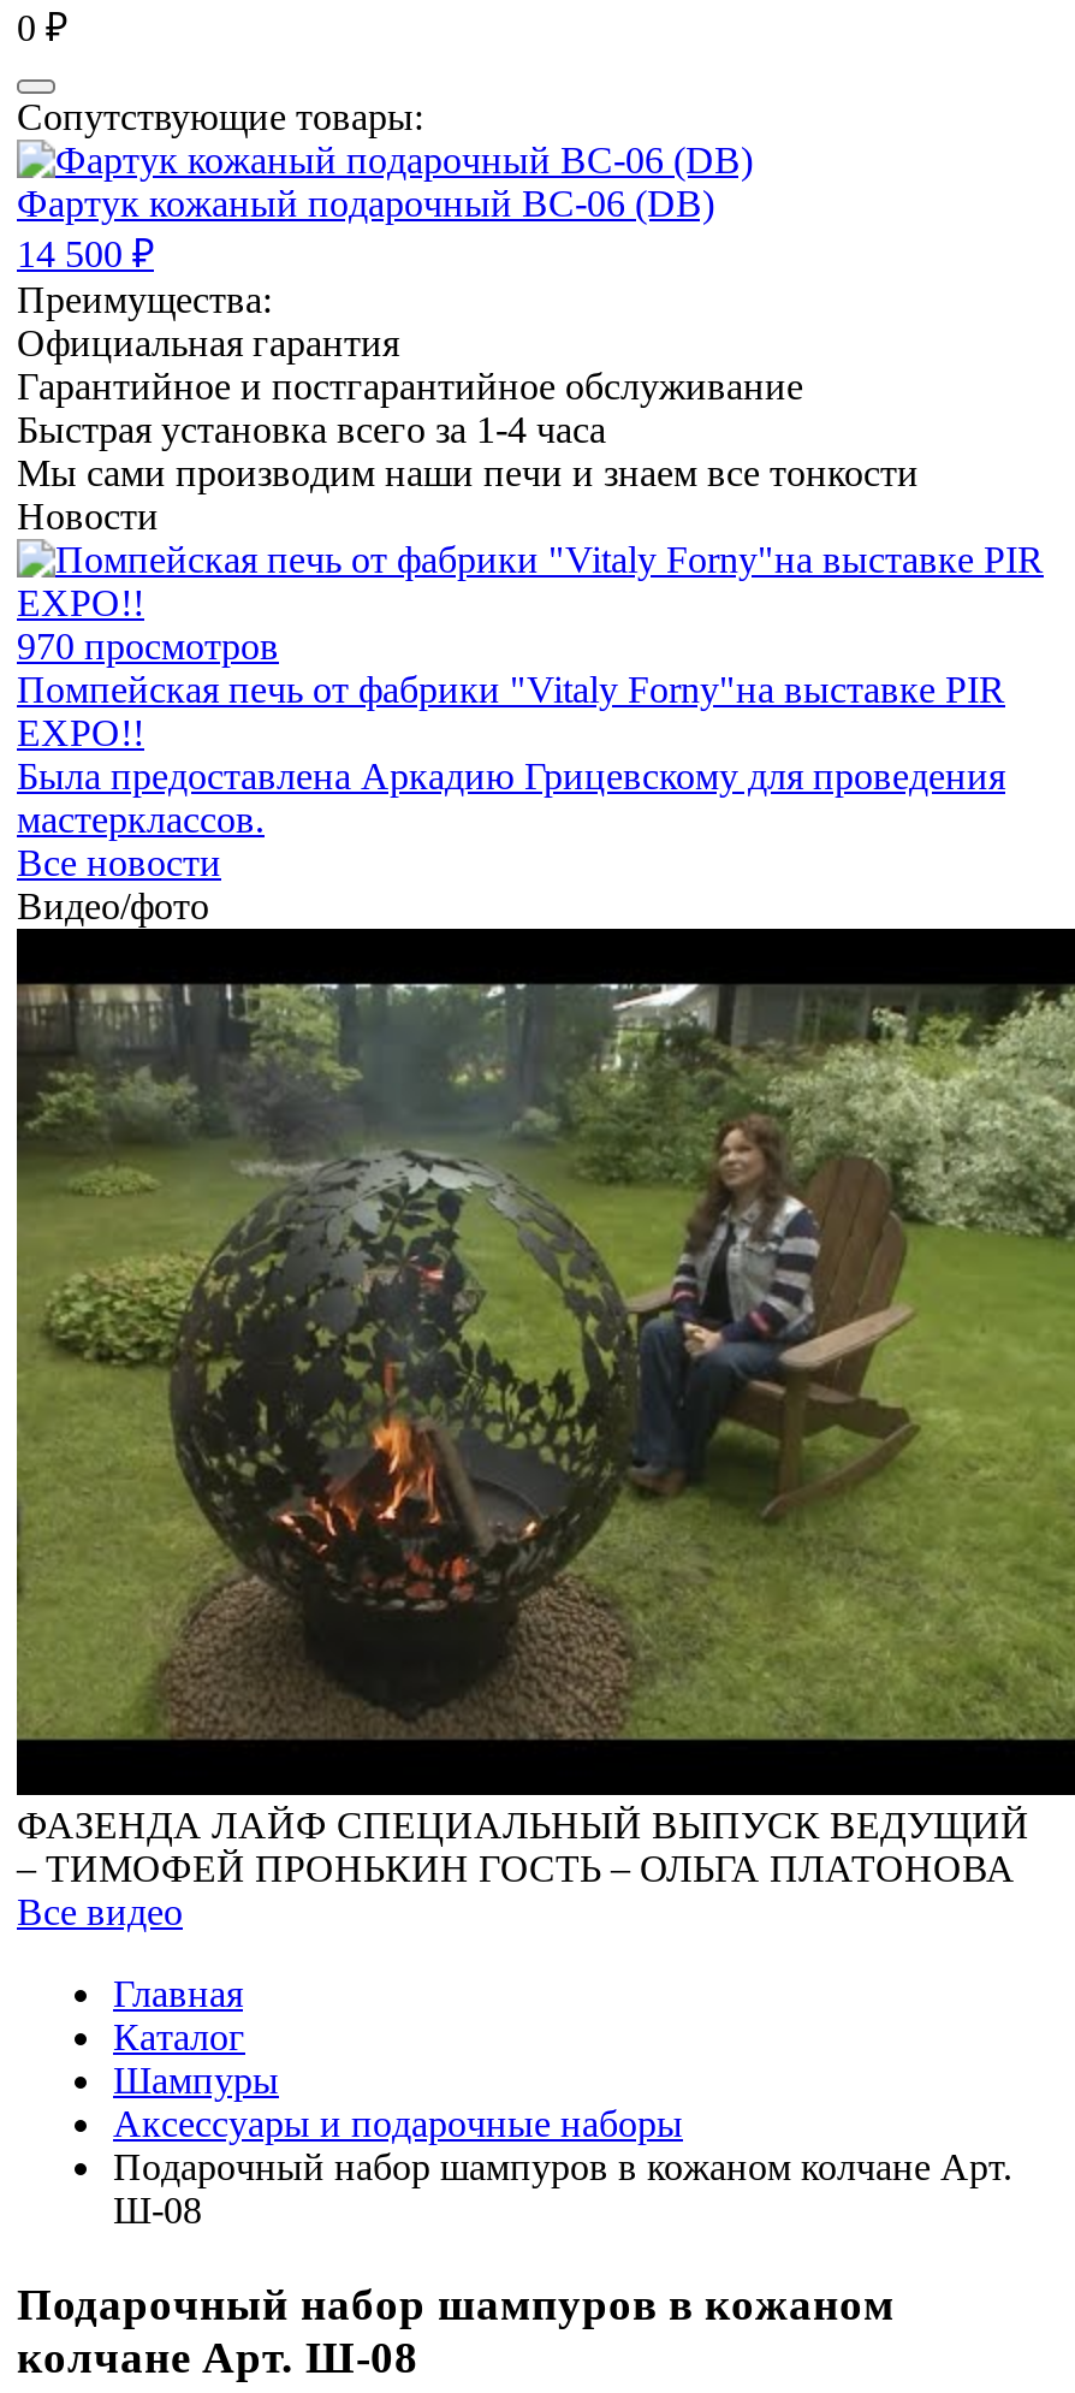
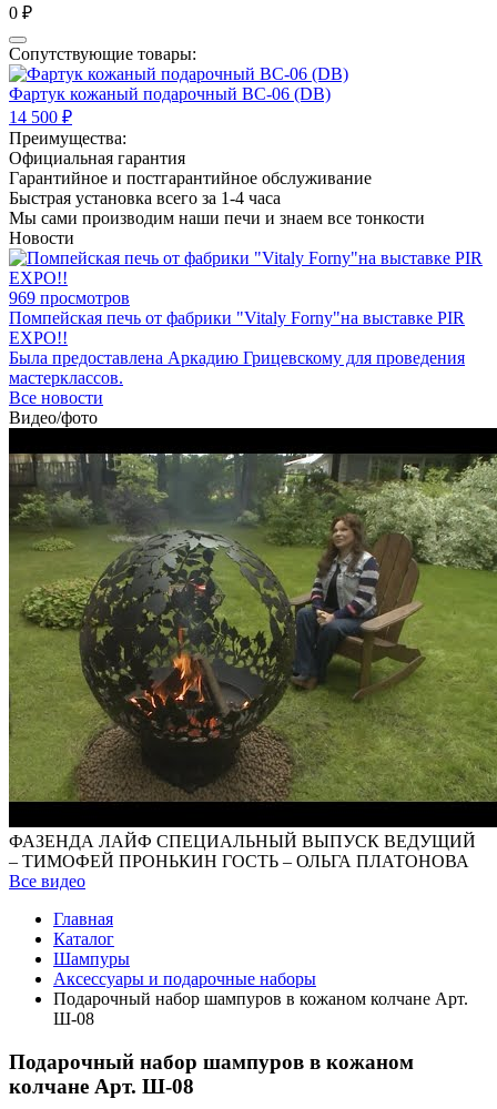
[17,626,279,667] 970 просмотров -> [9,288,130,307] 969 просмотров

